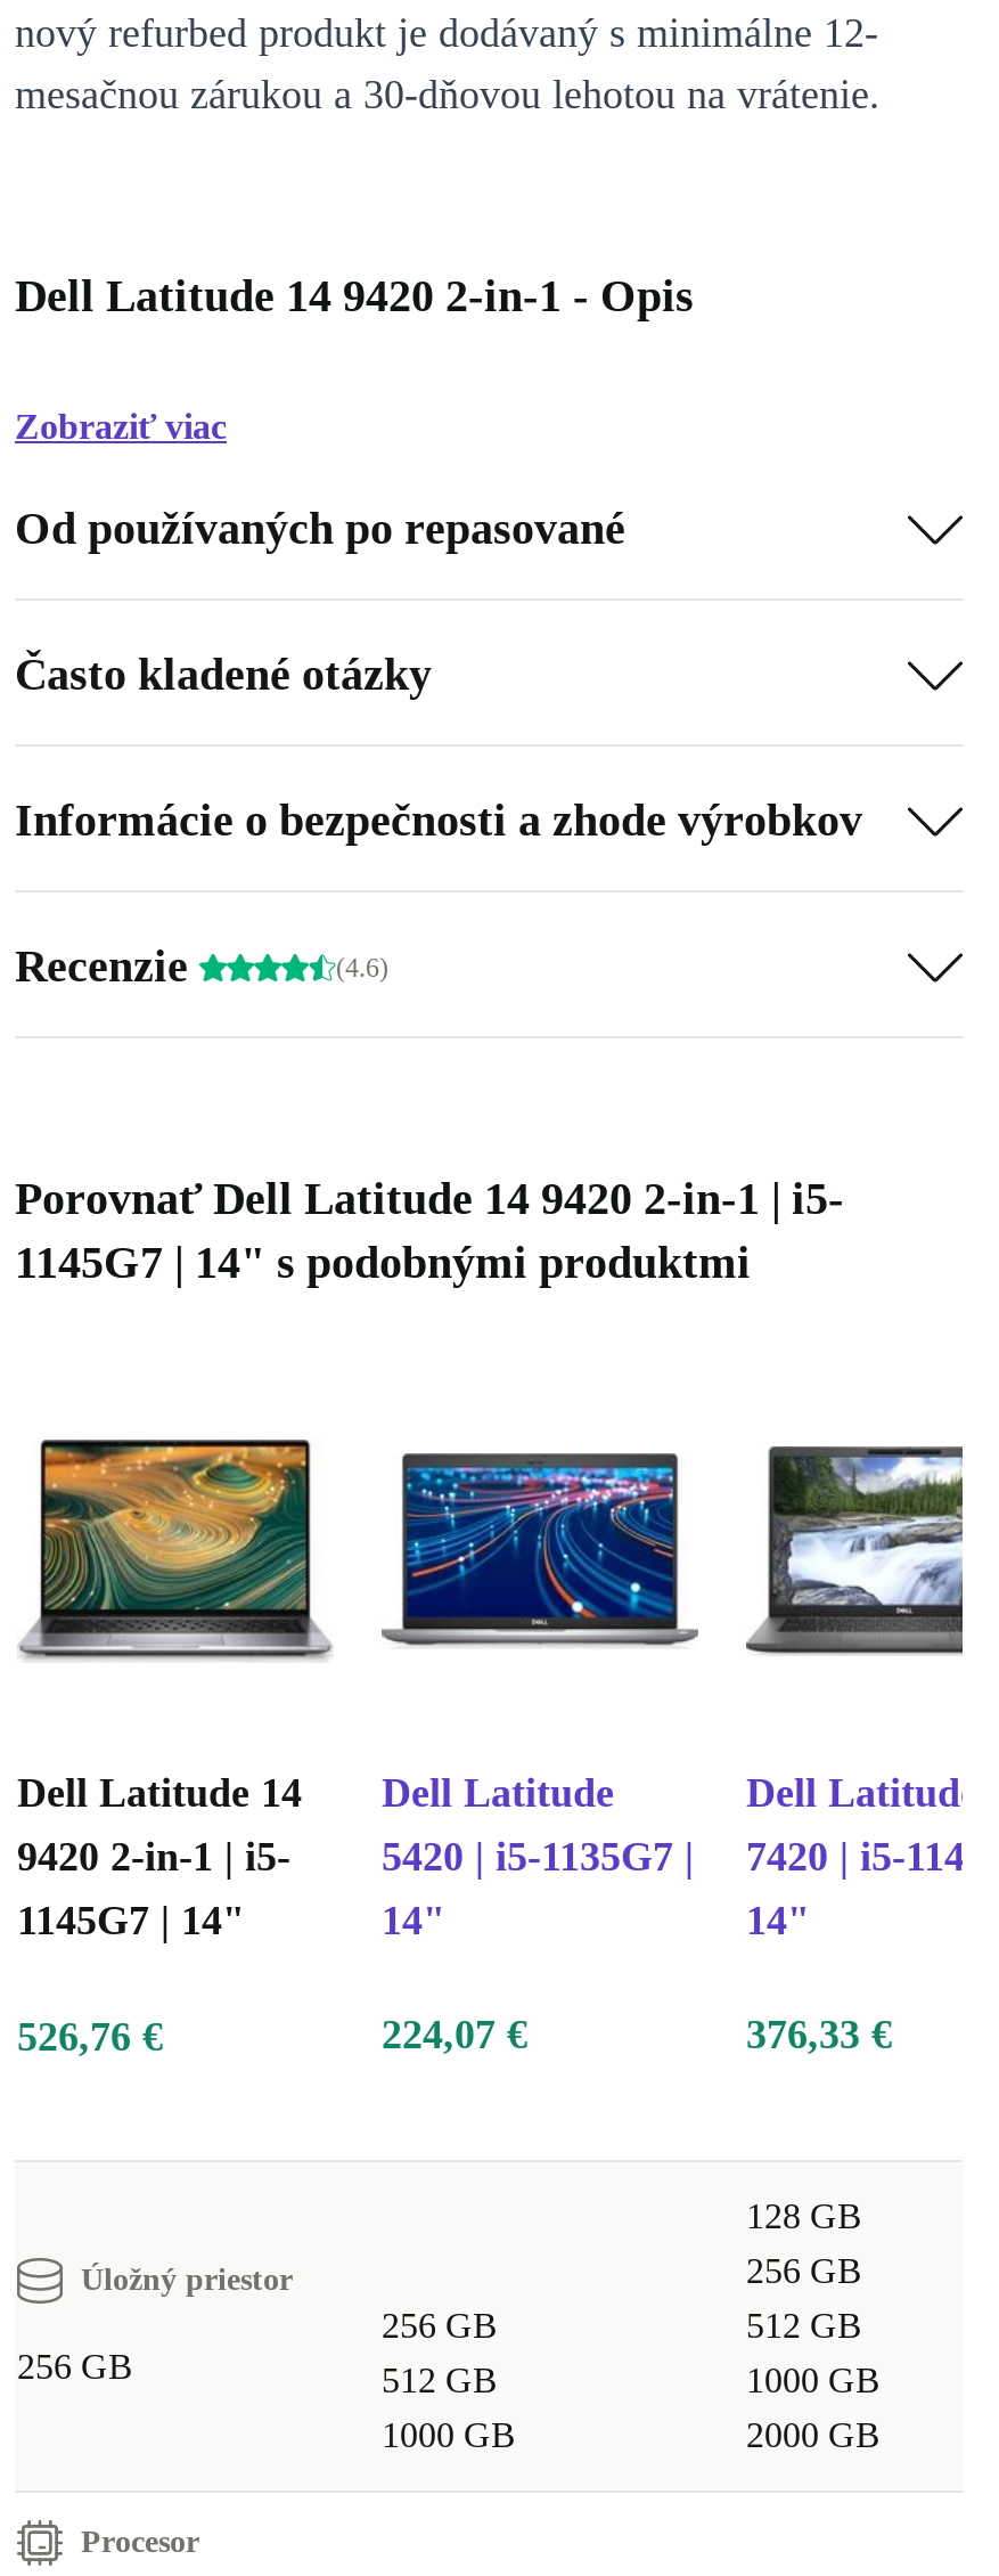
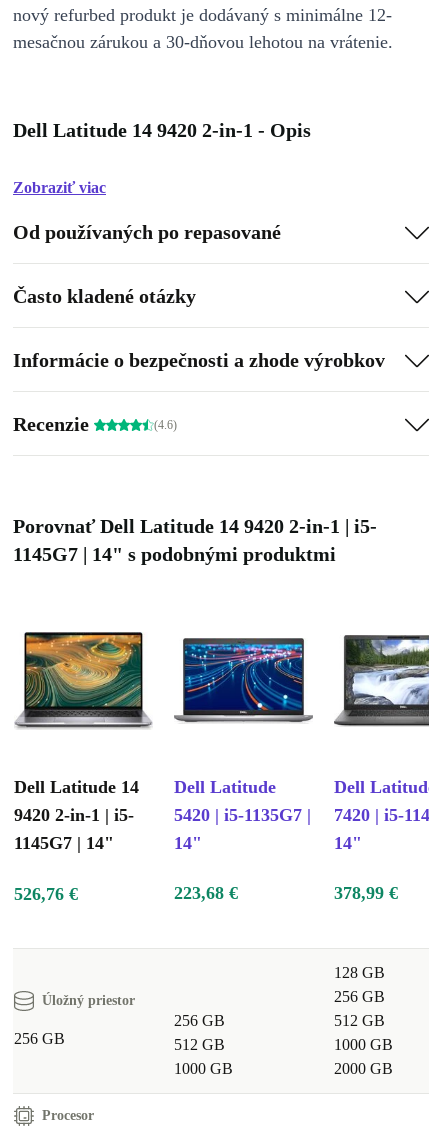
[382,2012,527,2058] 224,07 € -> [174,883,238,903] 223,68 €
[746,2012,892,2058] 376,33 € -> [334,883,398,903] 378,99 €

